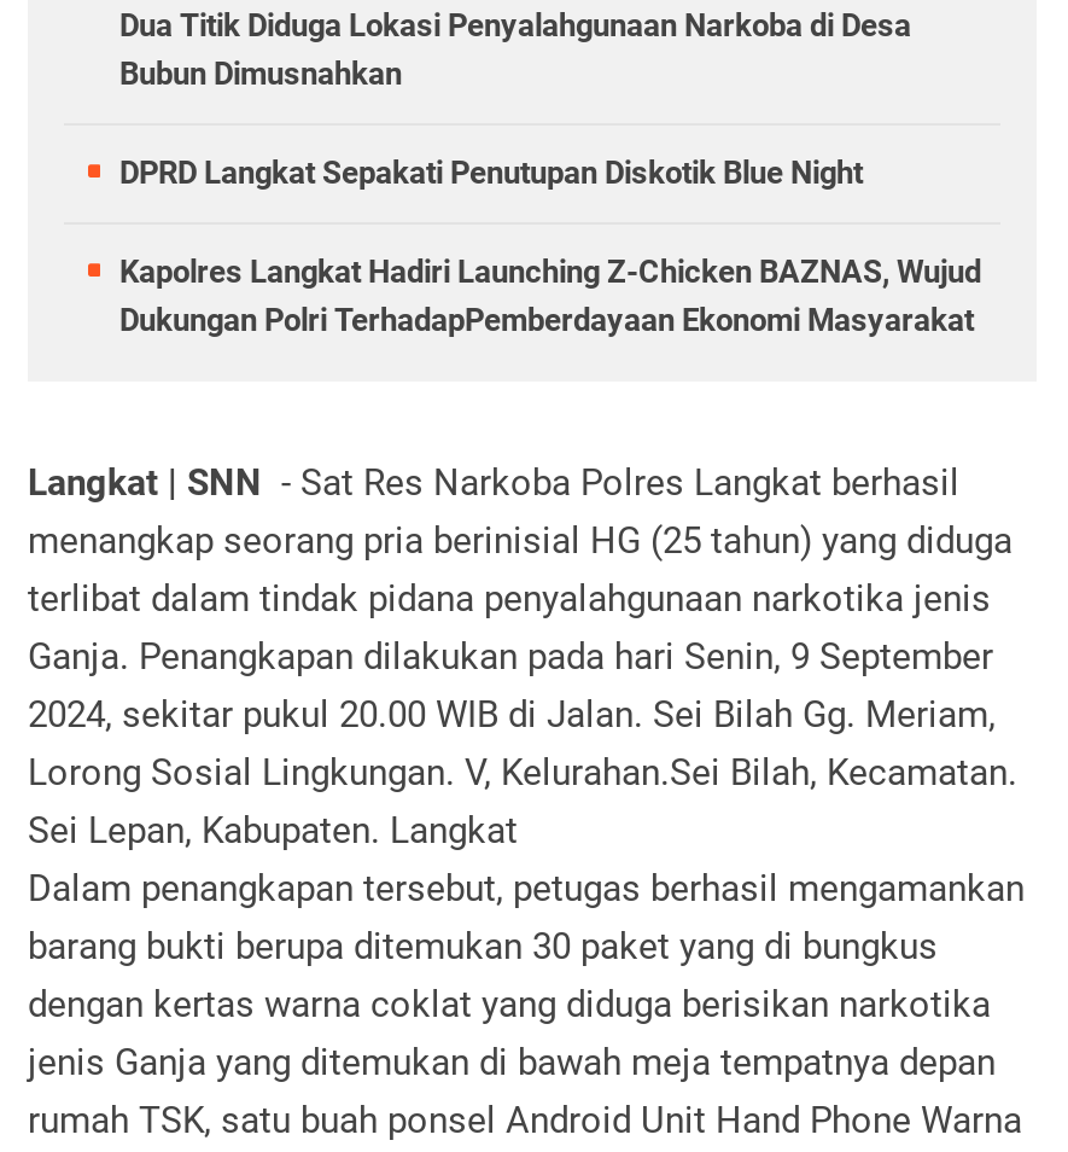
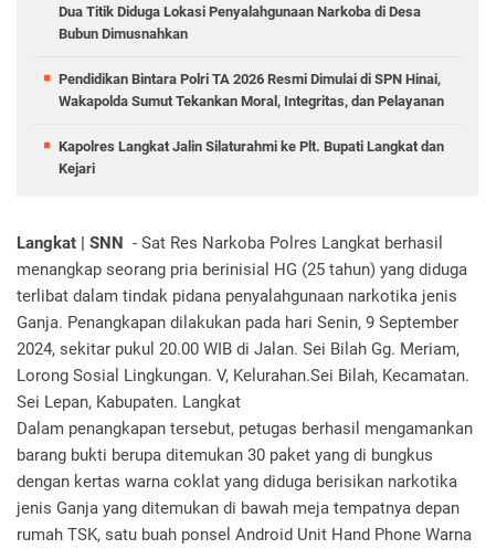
[119,155,863,191] DPRD Langkat Sepakati Penutupan Diskotik Blue Night -> [59,71,444,109] Pendidikan Bintara Polri TA 2026 Resmi Dimulai di SPN Hinai, | Wakapolda Sumut Tekankan Moral, Integritas, dan Pelayanan
[119,254,981,338] Kapolres Langkat Hadiri Launching Z-Chicken BAZNAS, Wujud | Dukungan Polri TerhadapPemberdayaan Ekonomi Masyarakat -> [59,138,444,177] Kapolres Langkat Jalin Silaturahmi ke Plt. Bupati Langkat dan | Kejari

